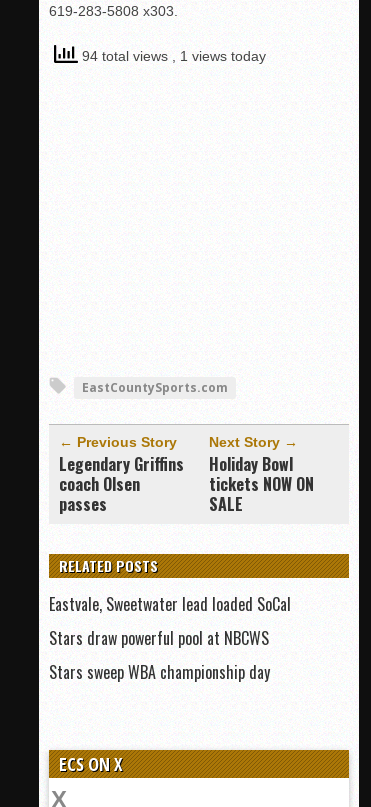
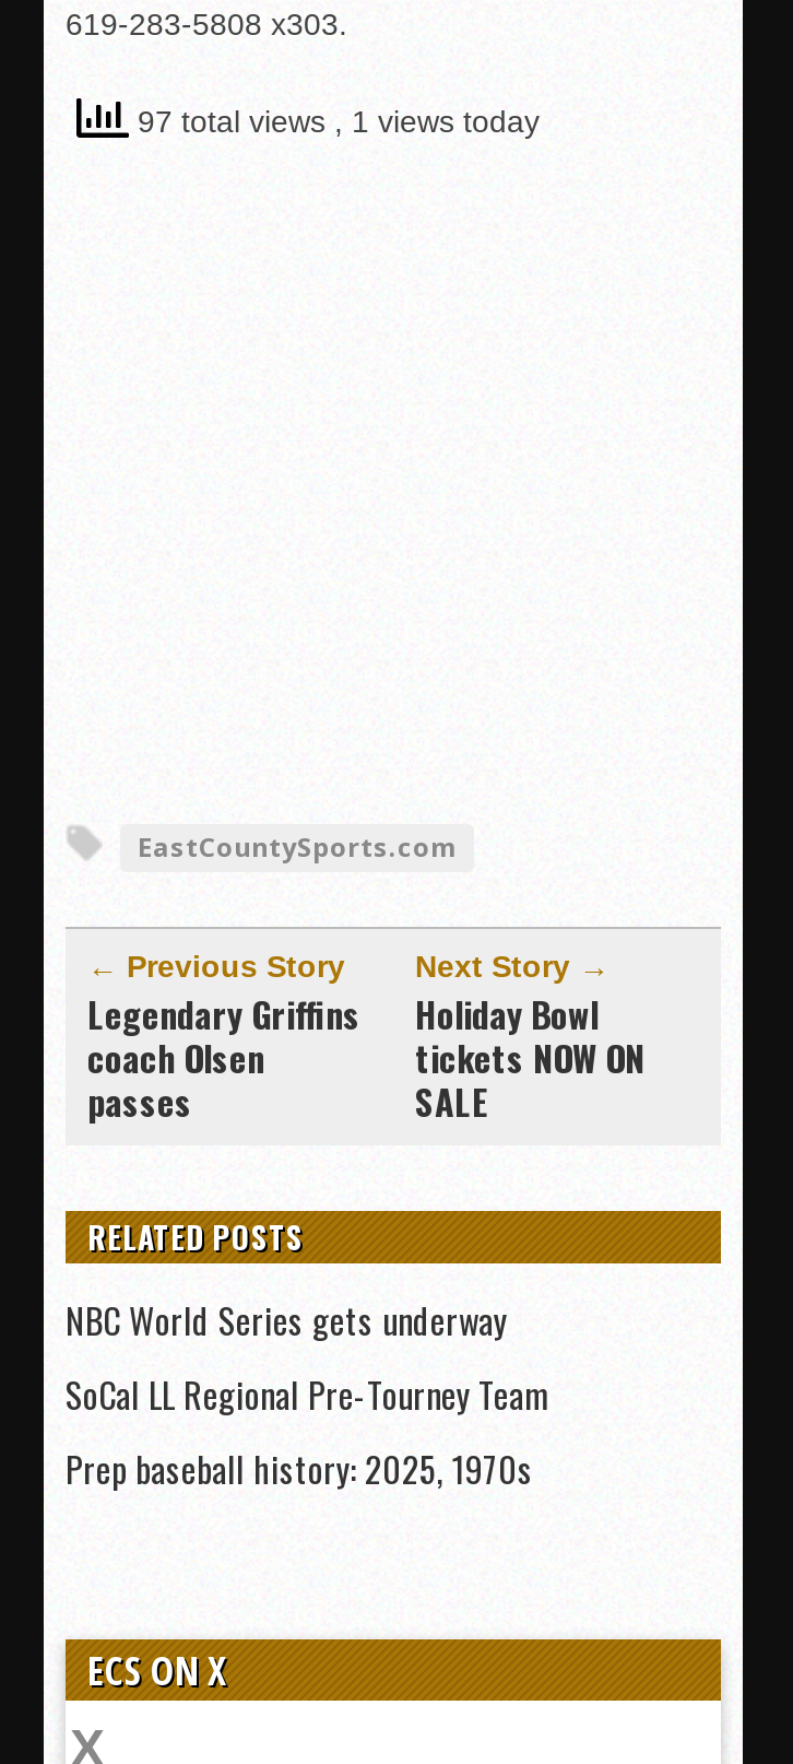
[78,48,266,64] 94 total views, 1 views today -> [129,104,540,139] 97 total views, 1 views today
[49,592,291,684] Eastvale, Sweetwater lead loaded SoCal | Stars draw powerful pool at NBCWS | Stars sweep WBA championship day -> [66,1294,551,1495] NBC World Series gets underway | SoCal LL Regional Pre-Tourney Team | Prep baseball history: 2025, 1970s

